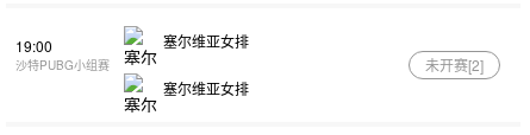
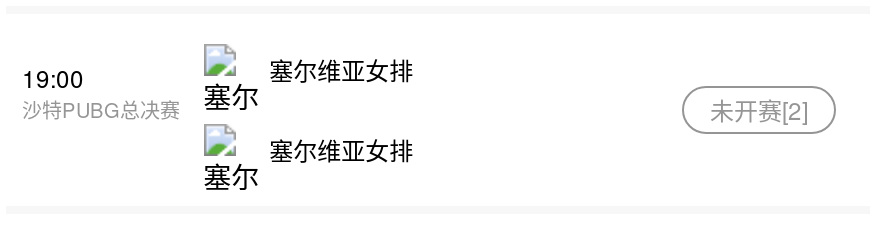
[15,57,110,73] 沙特PUBG小组赛 -> [22,96,180,124] 沙特PUBG总决赛

